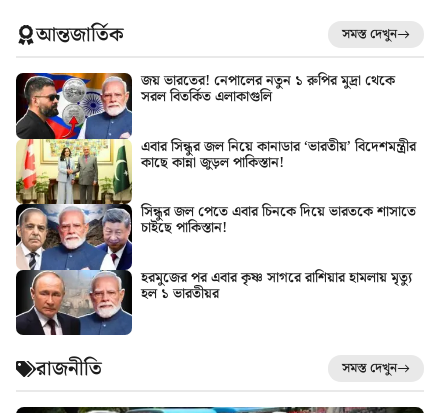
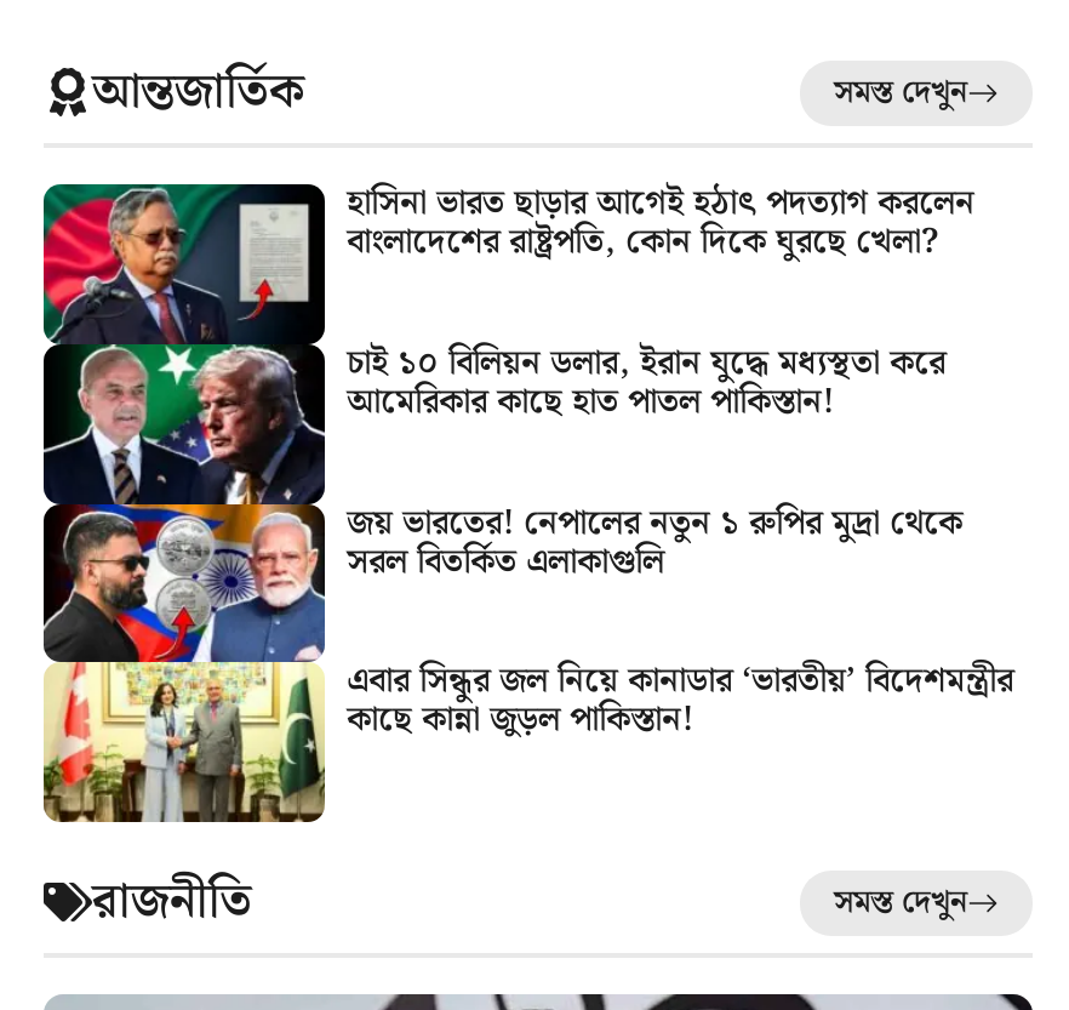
none -> [41,178,975,508] [image] | হাসিনা ভারত ছাড়ার আগেই হঠাৎ পদত্যাগ করলেন | বাংলাদেশের রাষ্ট্রপতি, কোন দিকে ঘুরছে খেলা? | চাই ১০ বিলিয়ন ডলার, ইরান যুদ্ধে মধ্যস্থতা করে | আমেরিকার কাছে হাত পাতল পাকিস্তান!
moved [141,70,395,173] -> [347,496,963,747]: জয় ভারতের! নেপালের নতুন ১ রুপির মুদ্রা থেকে | সরল বিতর্কিত এলাকাগুলি | কাছে কান্না জুড়ল পাকিস্তান!
[15,201,416,336] [image] | সিন্ধুর জল পেতে এবার চিনকে দিয়ে ভারতকে শাসাতে | চাইছে পাকিস্তান! | হরমুজের পর এবার কৃষ্ণ সাগরে রাশিয়ার হামলায় মৃত্যু | হল ১ ভারতীয়র -> none

